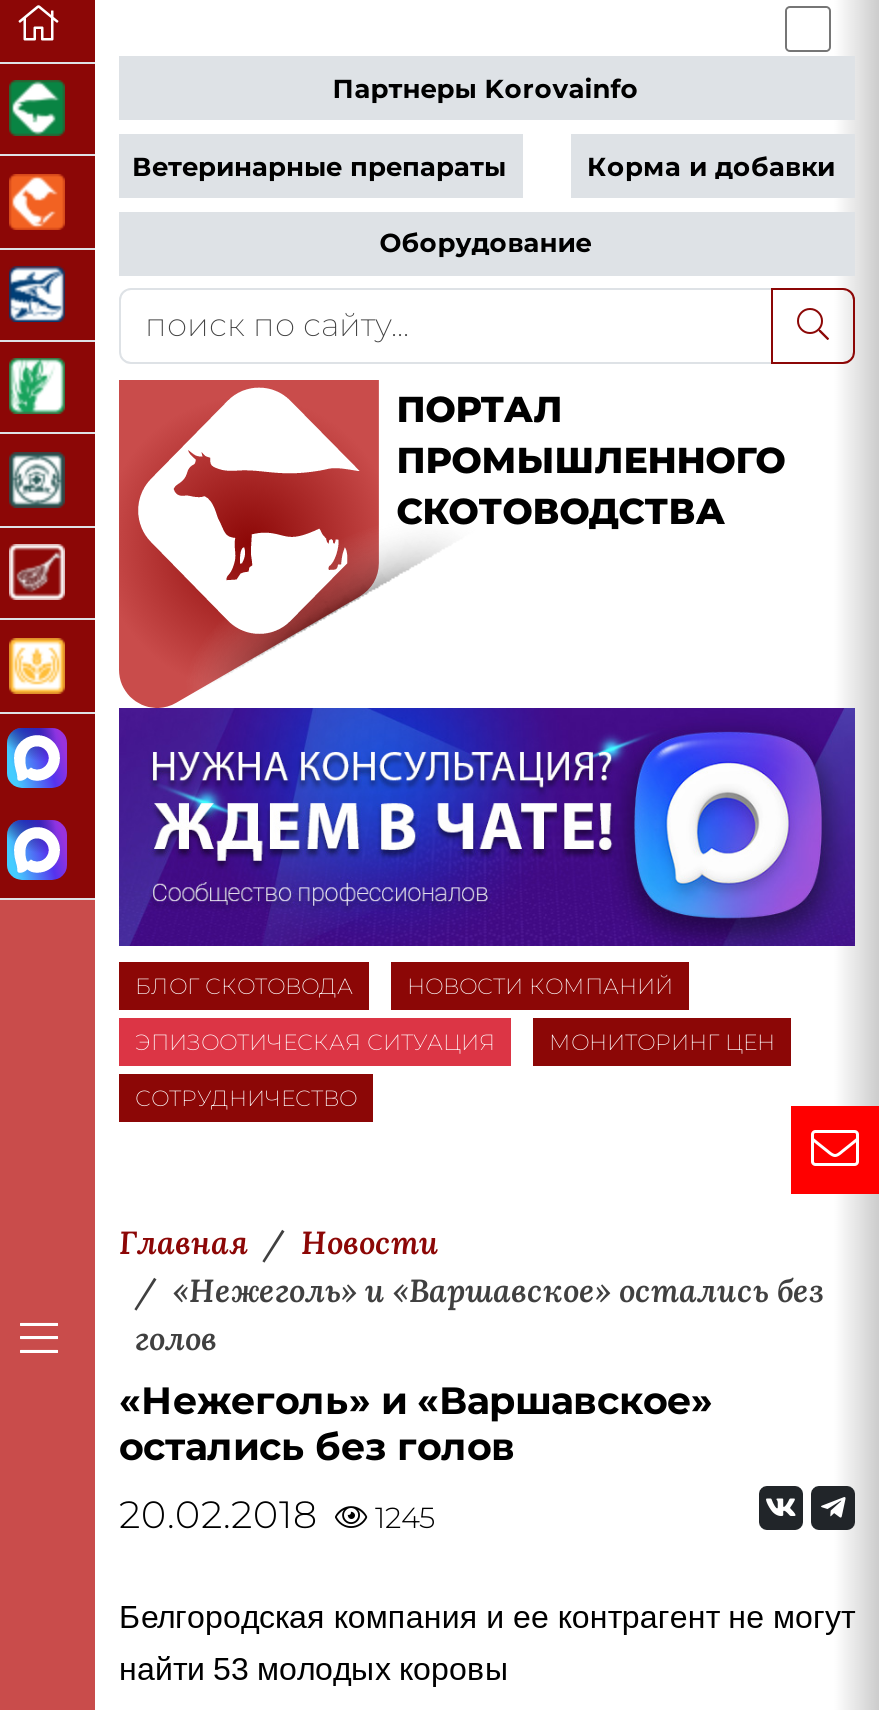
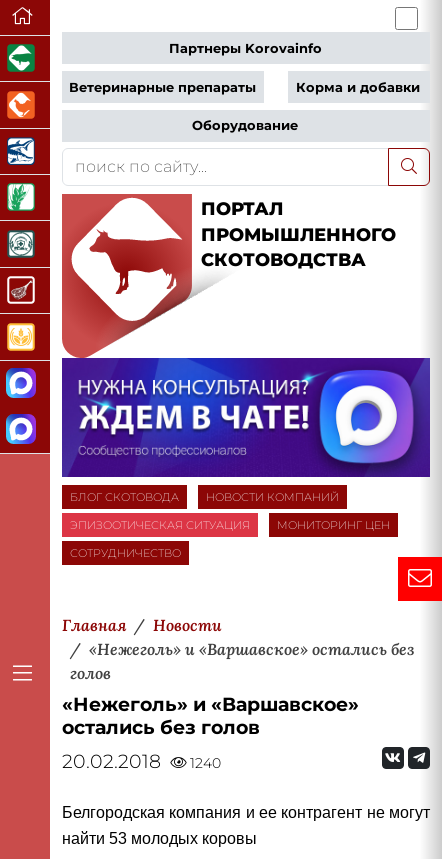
[119,1489,435,1537] 20.02.2018 1245 -> [62,748,221,772] 20.02.2018 1240

